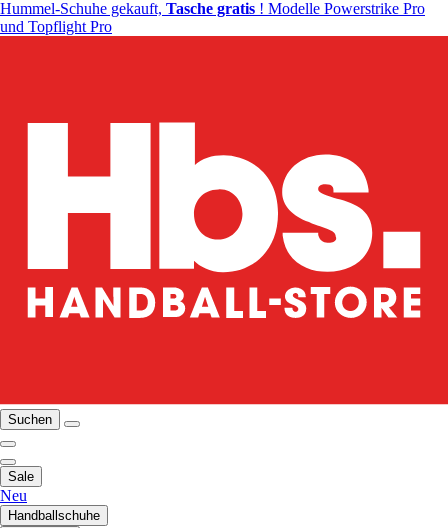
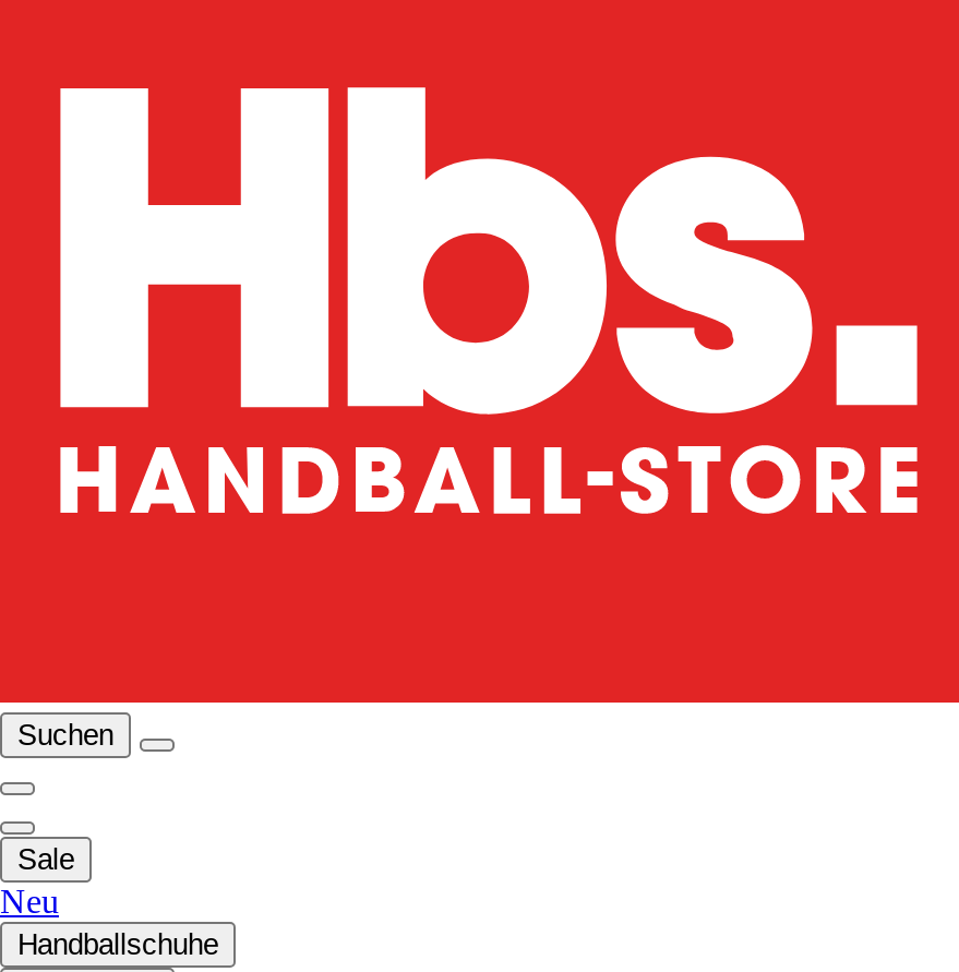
[0,0,425,35] Hummel-Schuhe gekauft, Tasche gratis! Modelle Powerstrike Pro | und Topflight Pro -> none

